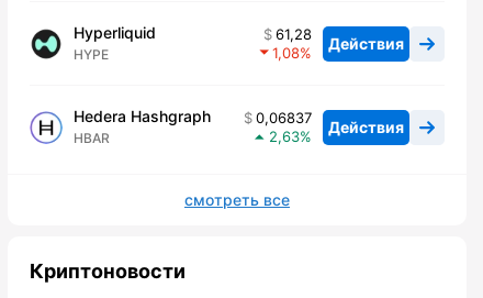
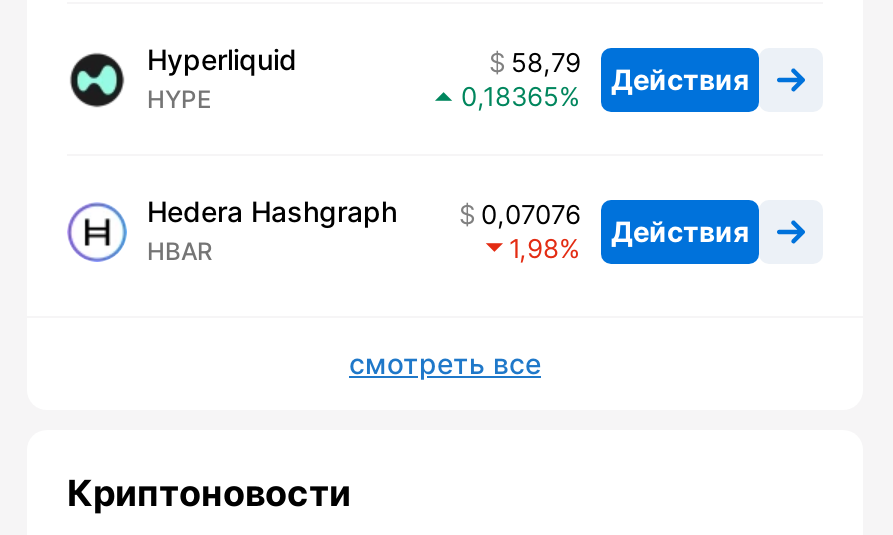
[276,26,404,53] 61,28 Действия -> [511,47,749,96] 58,79 Действия
[272,44,300,62] 1,08 -> [461,81,559,113] 0,18365
[256,109,404,136] 0,06837 Действия -> [481,199,749,248] 0,07076 Действия
[269,128,300,146] 2,63 -> [509,233,559,265] 1,98

